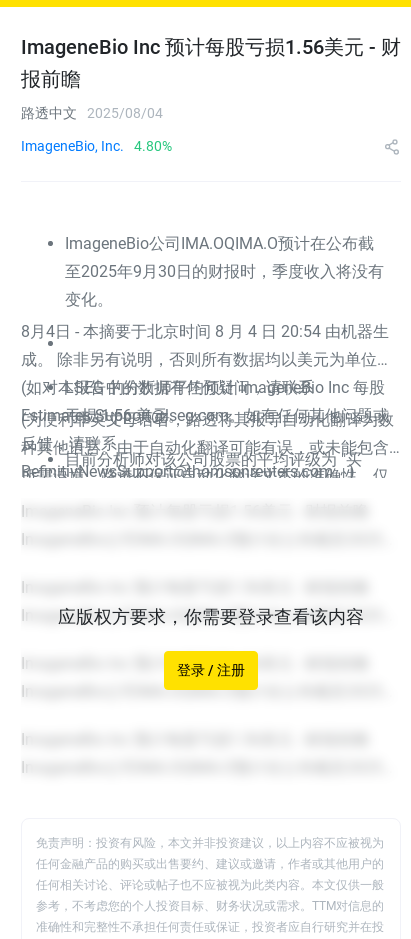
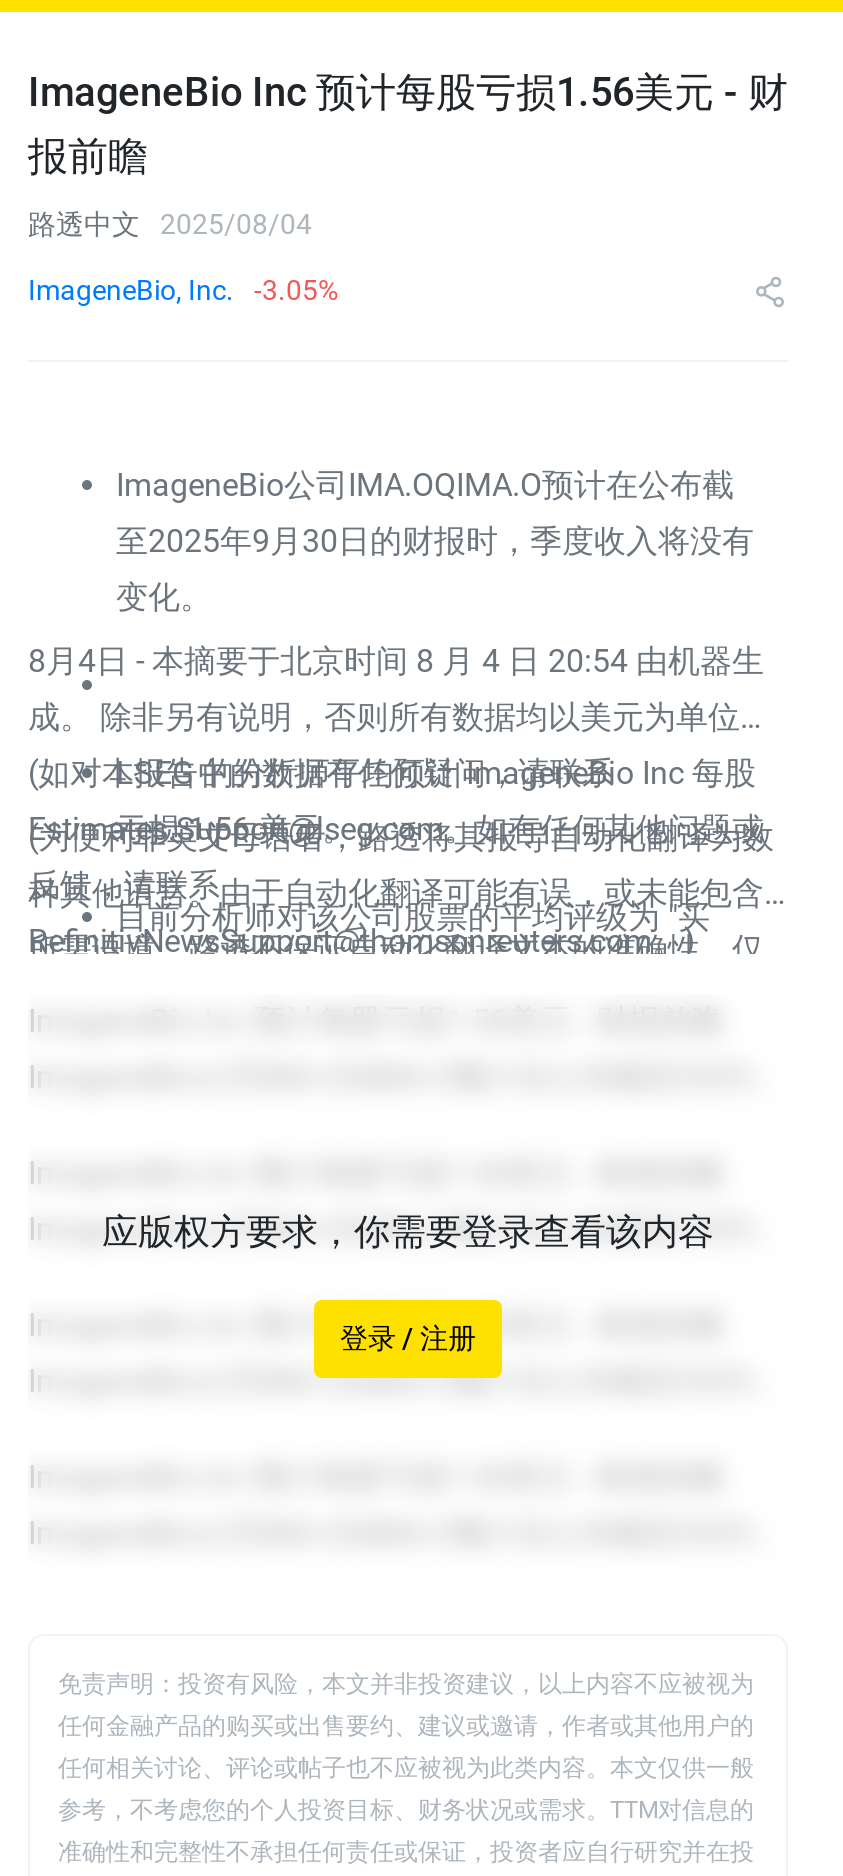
[21,138,172,154] ImageneBio, Inc. 4.80% -> [28,274,338,306] ImageneBio, Inc. -3.05%

